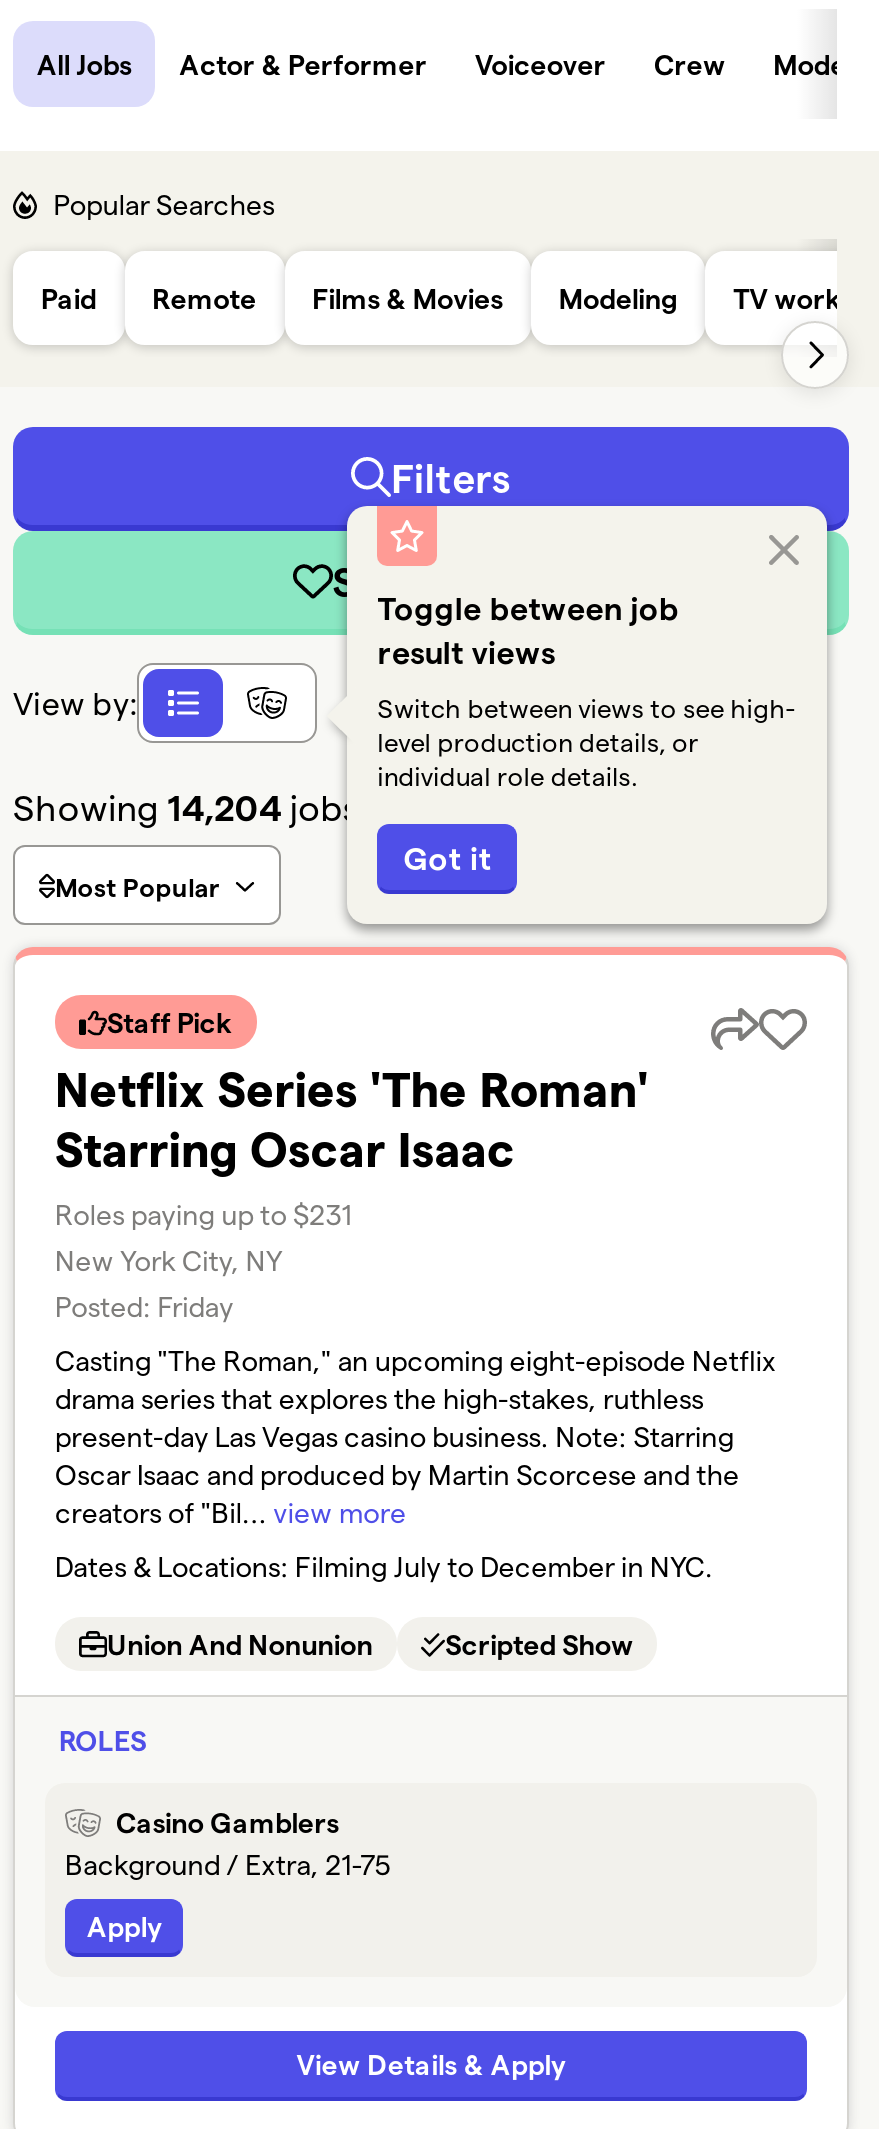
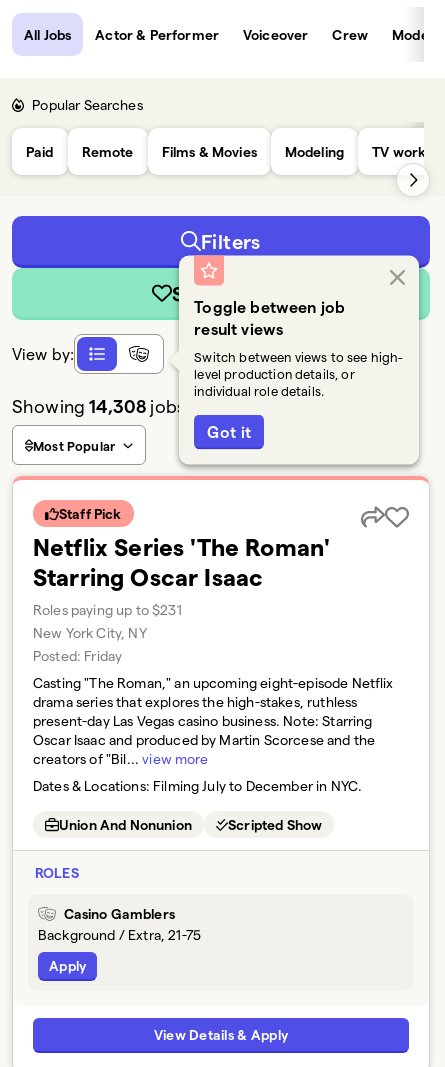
[13,785,359,827] Showing 14,204 jobs -> [12,395,185,416] Showing 14,308 jobs

